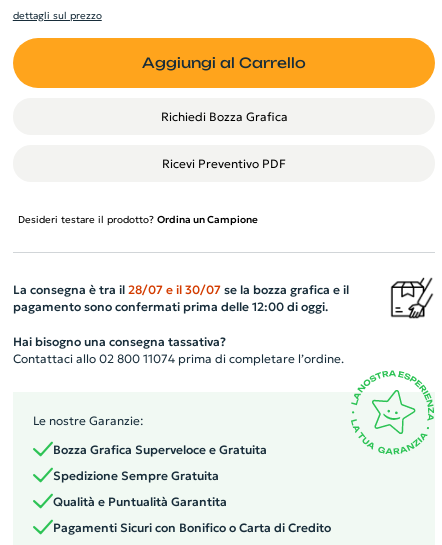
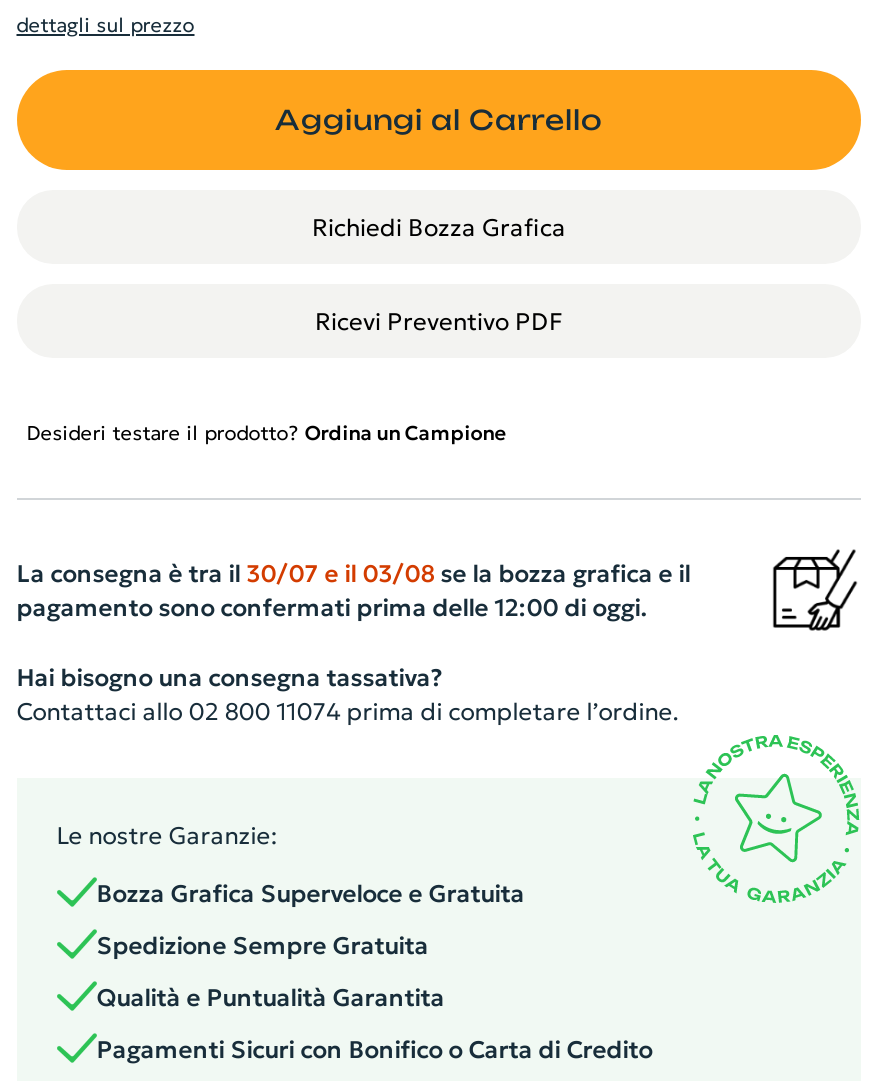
[13,281,349,296] La consegna è tra il 28/07 e il 30/07 se la bozza grafica e il -> [17,557,691,587] La consegna è tra il 30/07 e il 03/08 se la bozza grafica e il

